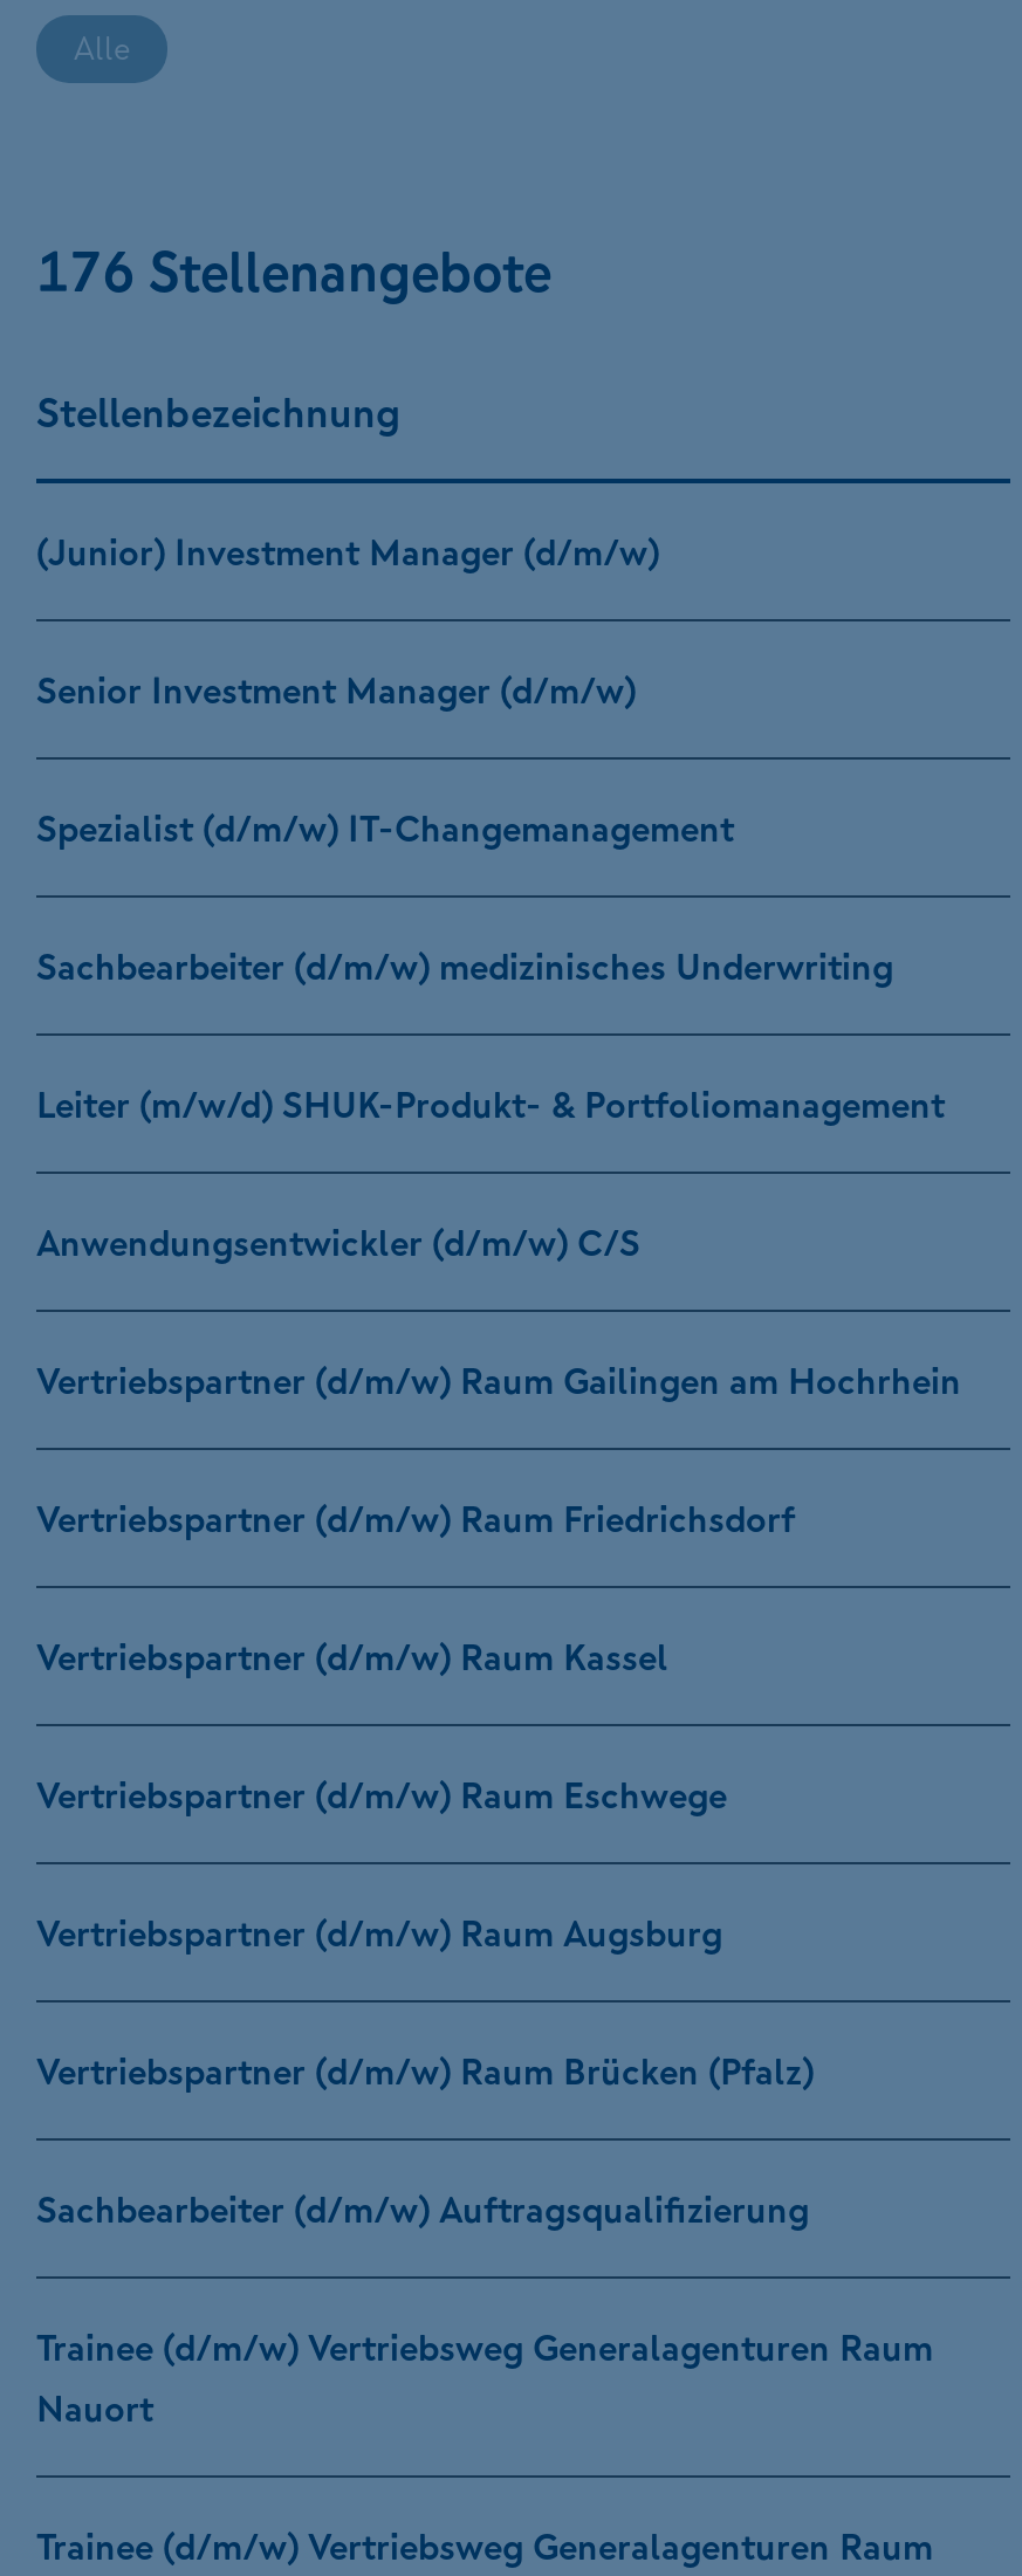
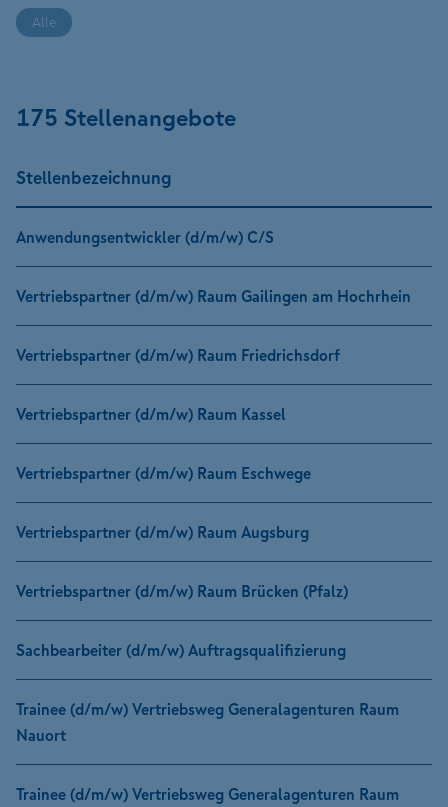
[36,231,551,311] 176 Stellenangebote -> [16,100,236,134] 175 Stellenangebote
[36,526,945,1130] (Junior) Investment Manager (d/m/w) | Senior Investment Manager (d/m/w) | Spezialist (d/m/w) IT-Changemanagement | Sachbearbeiter (d/m/w) medizinisches Underwriting | Leiter (m/w/d) SHUK-Produkt- & Portfoliomanagement -> none

